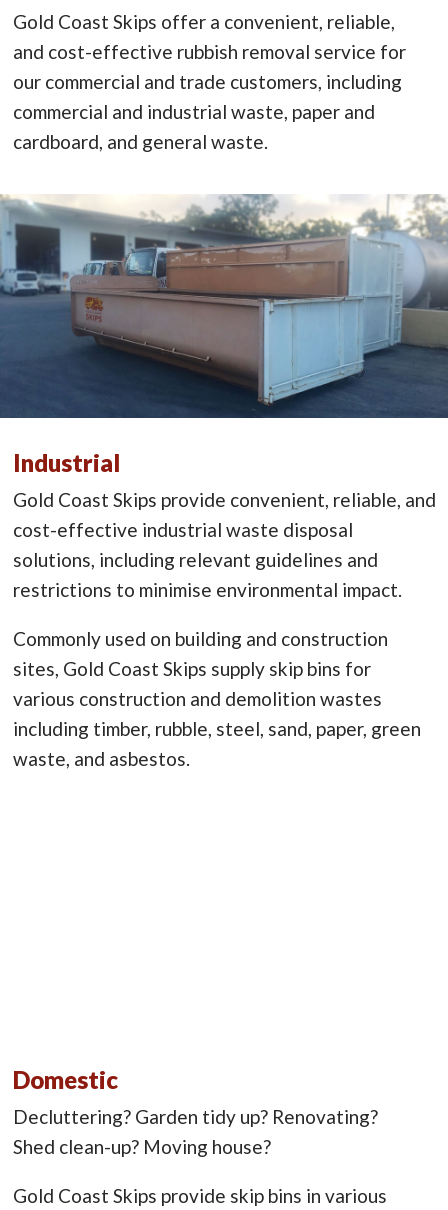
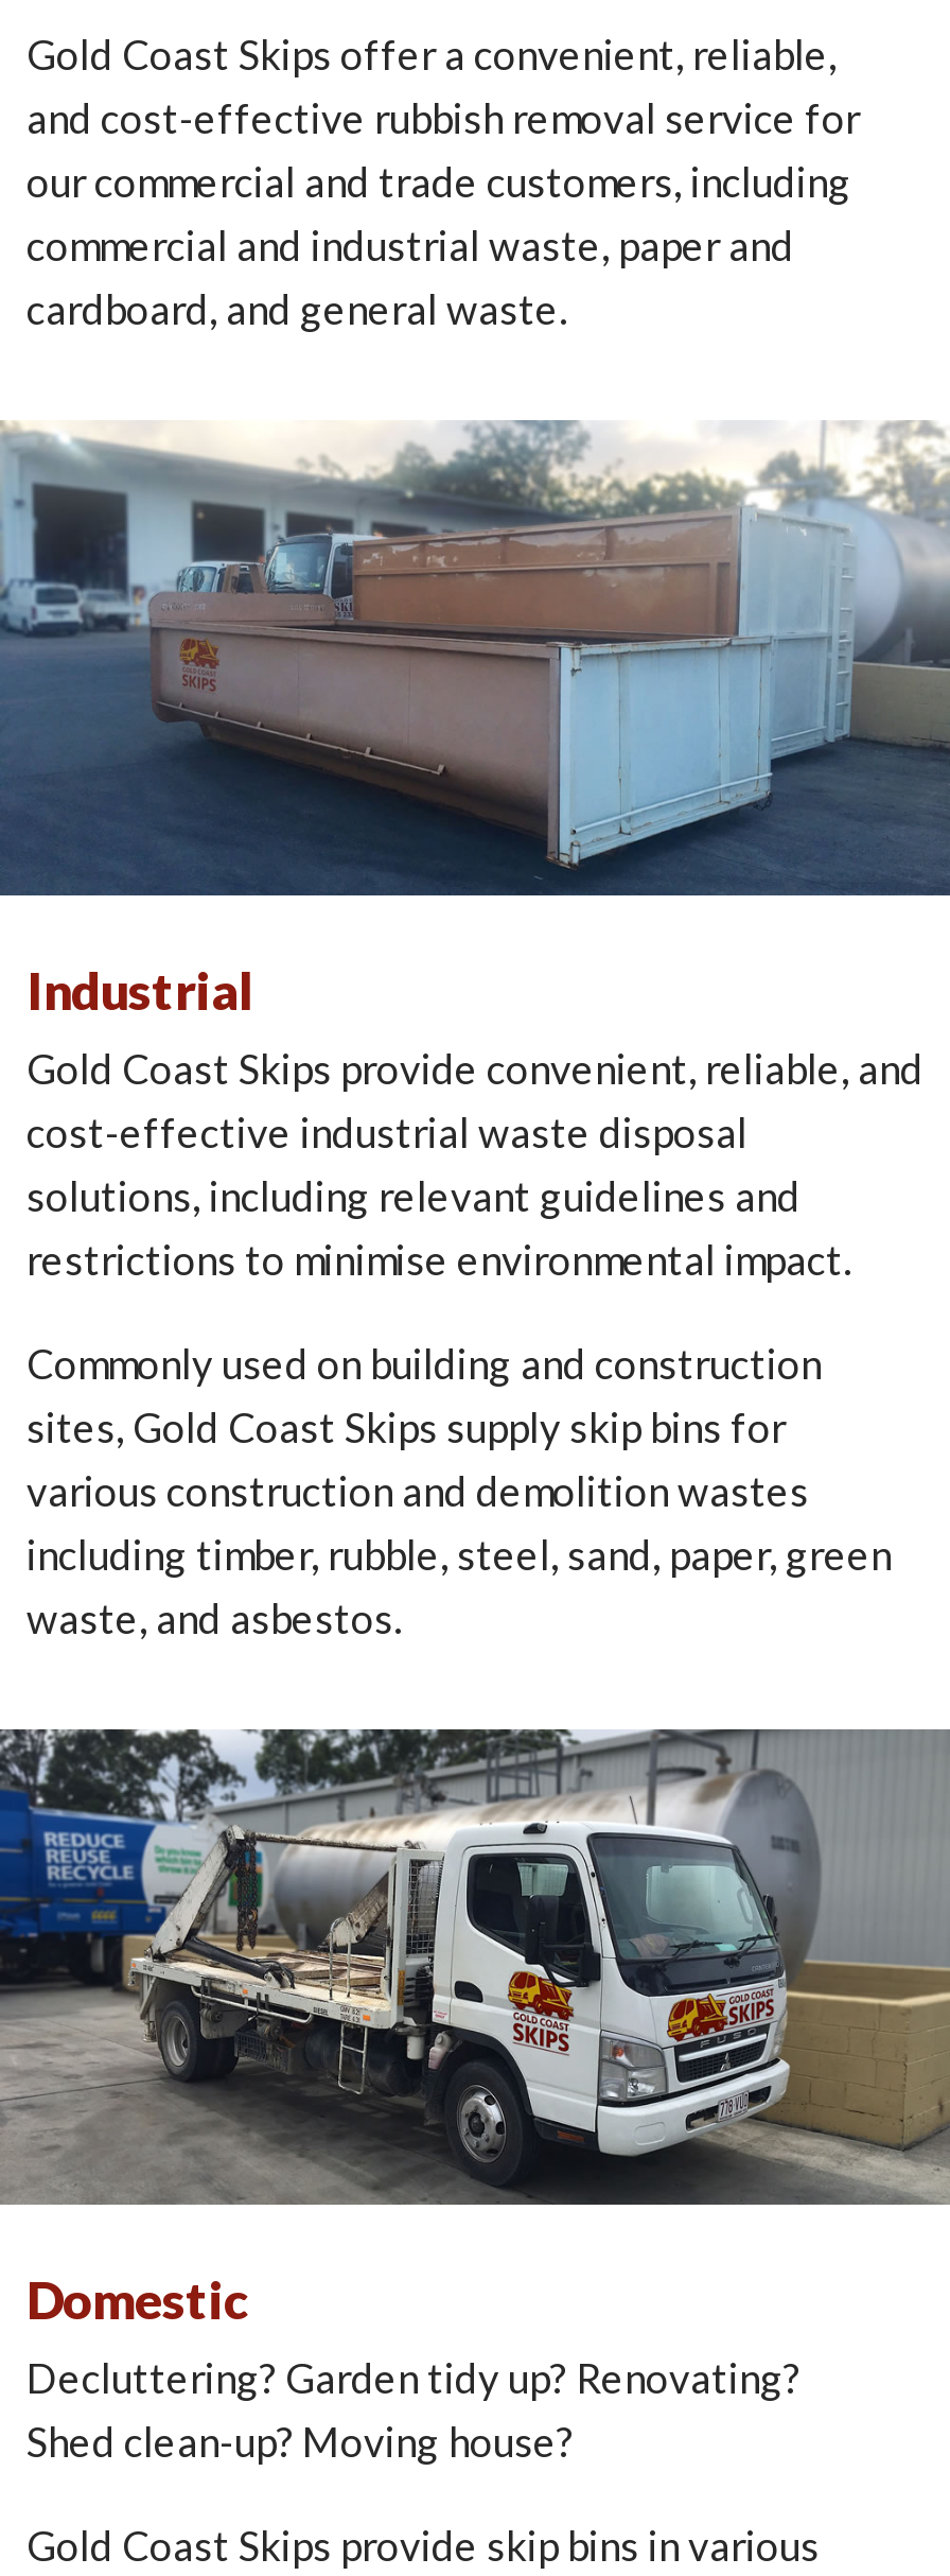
none -> [6,1727,944,2207] [image]

